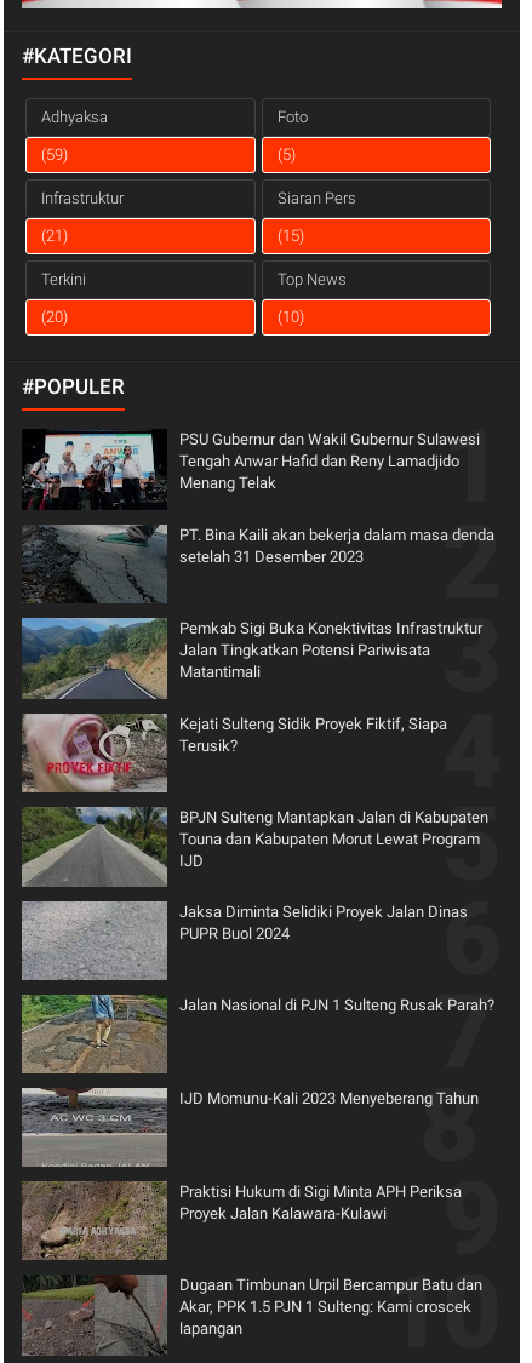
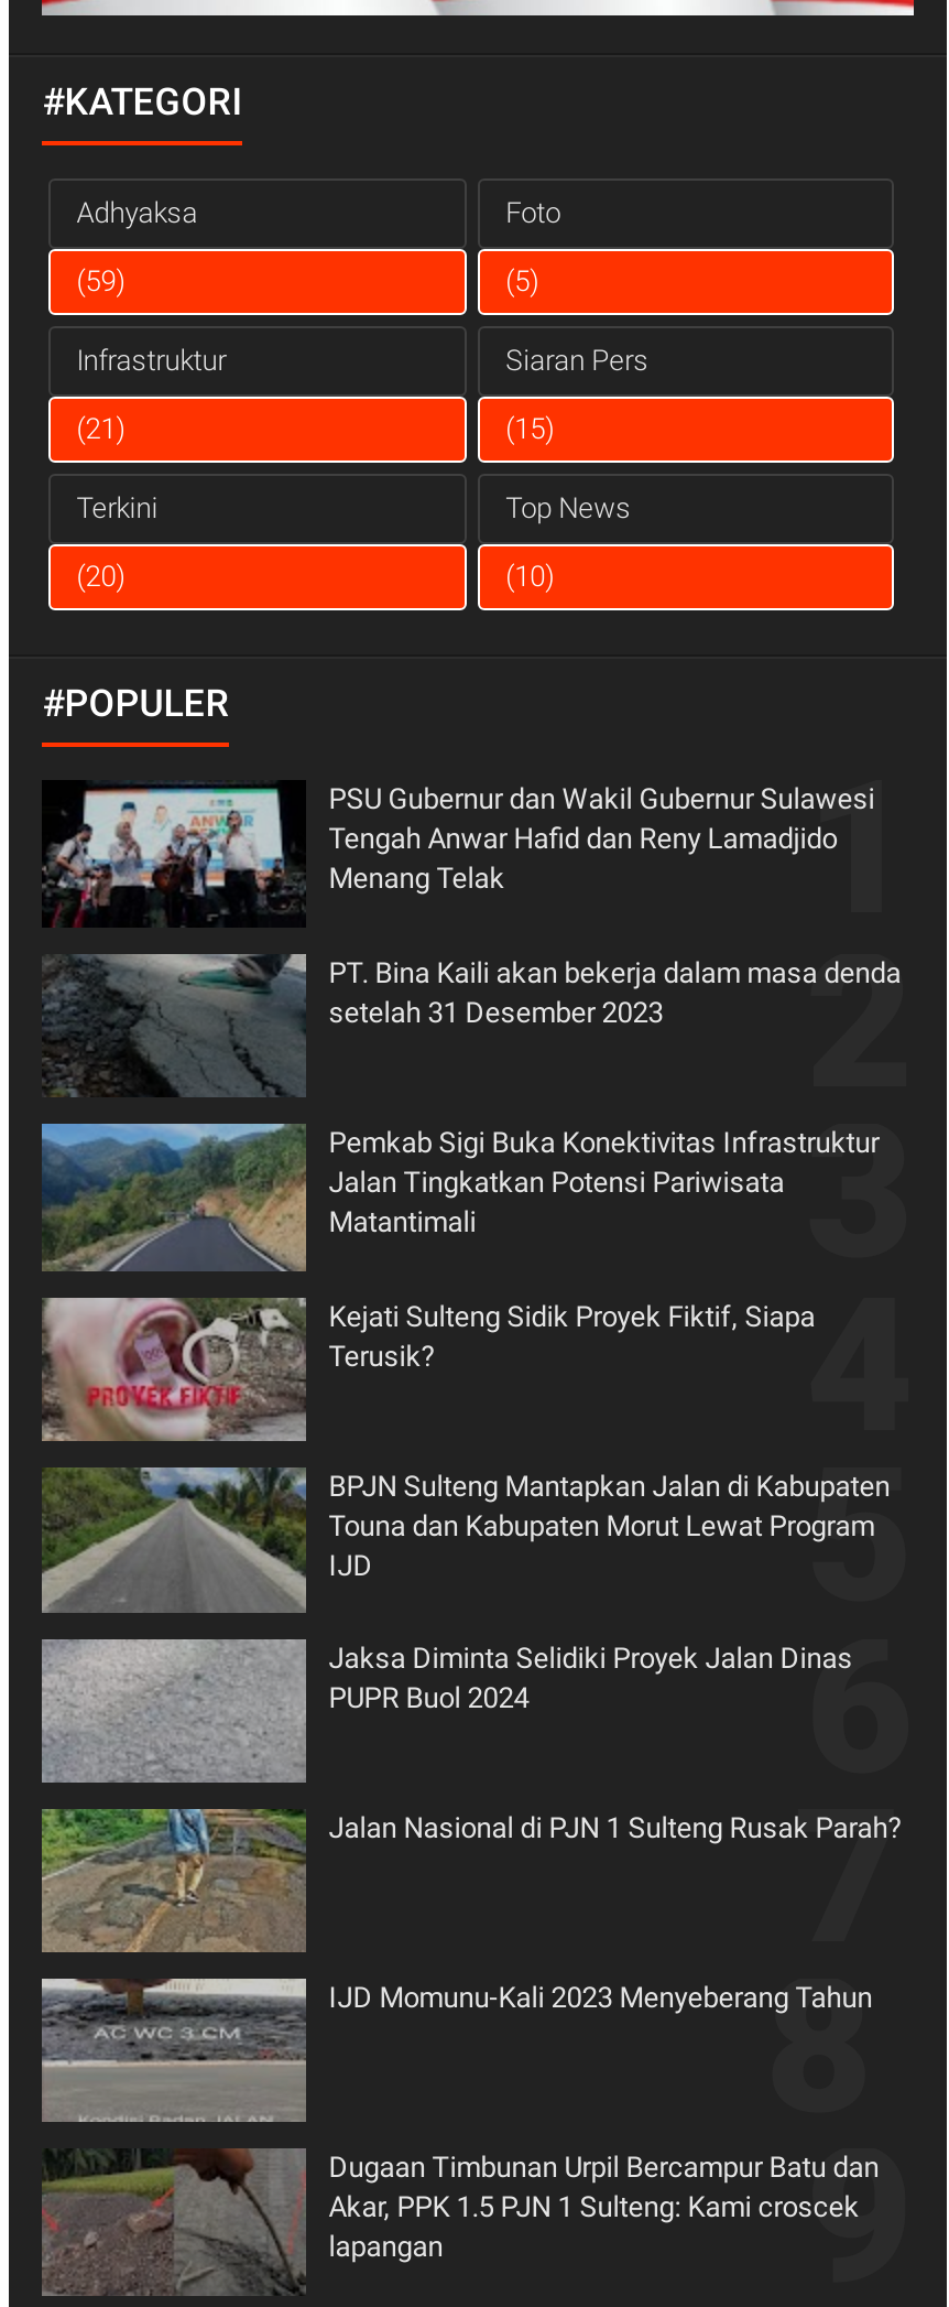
[23,1181,462,1259] [image] | Praktisi Hukum di Sigi Minta APH Periksa | Proyek Jalan Kalawara-Kulawi -> none

